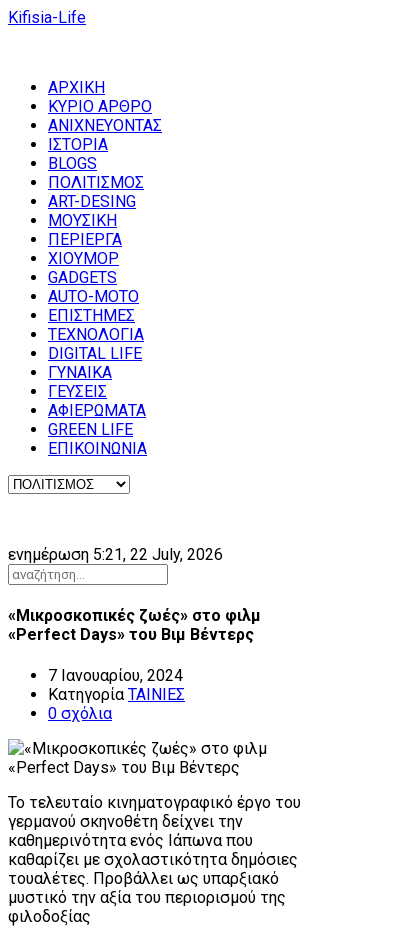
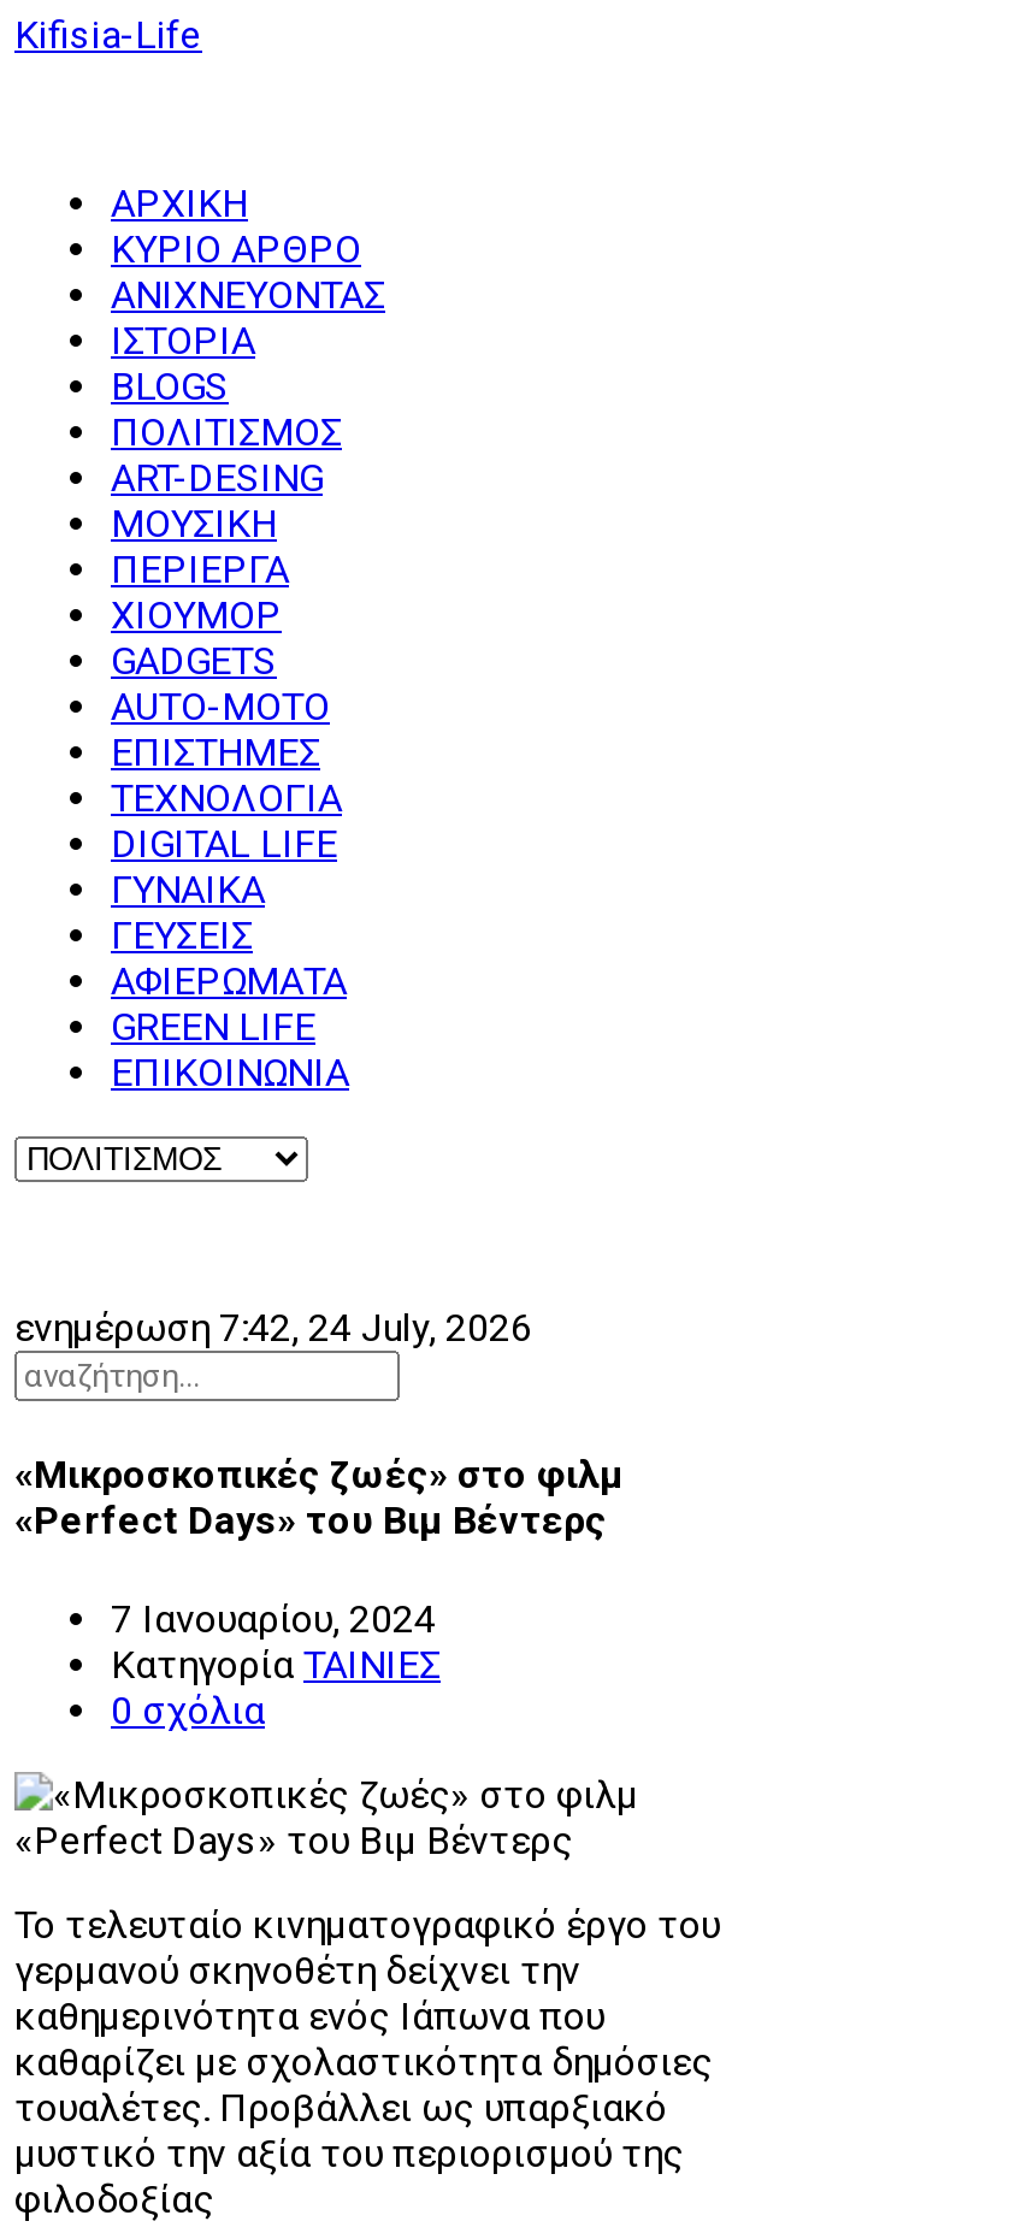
[8,545,223,564] ενημέρωση 5:21, 22 July, 2026 -> [14,1305,532,1351] ενημέρωση 7:42, 24 July, 2026

